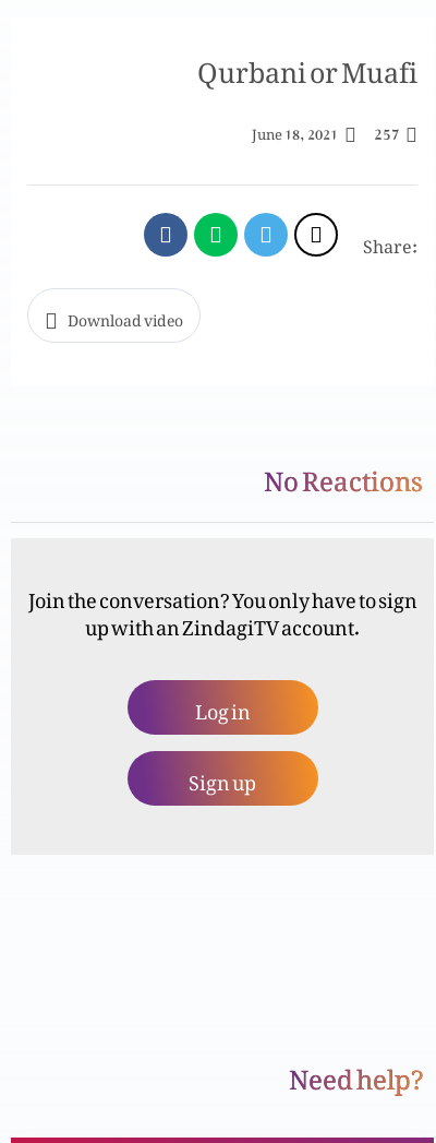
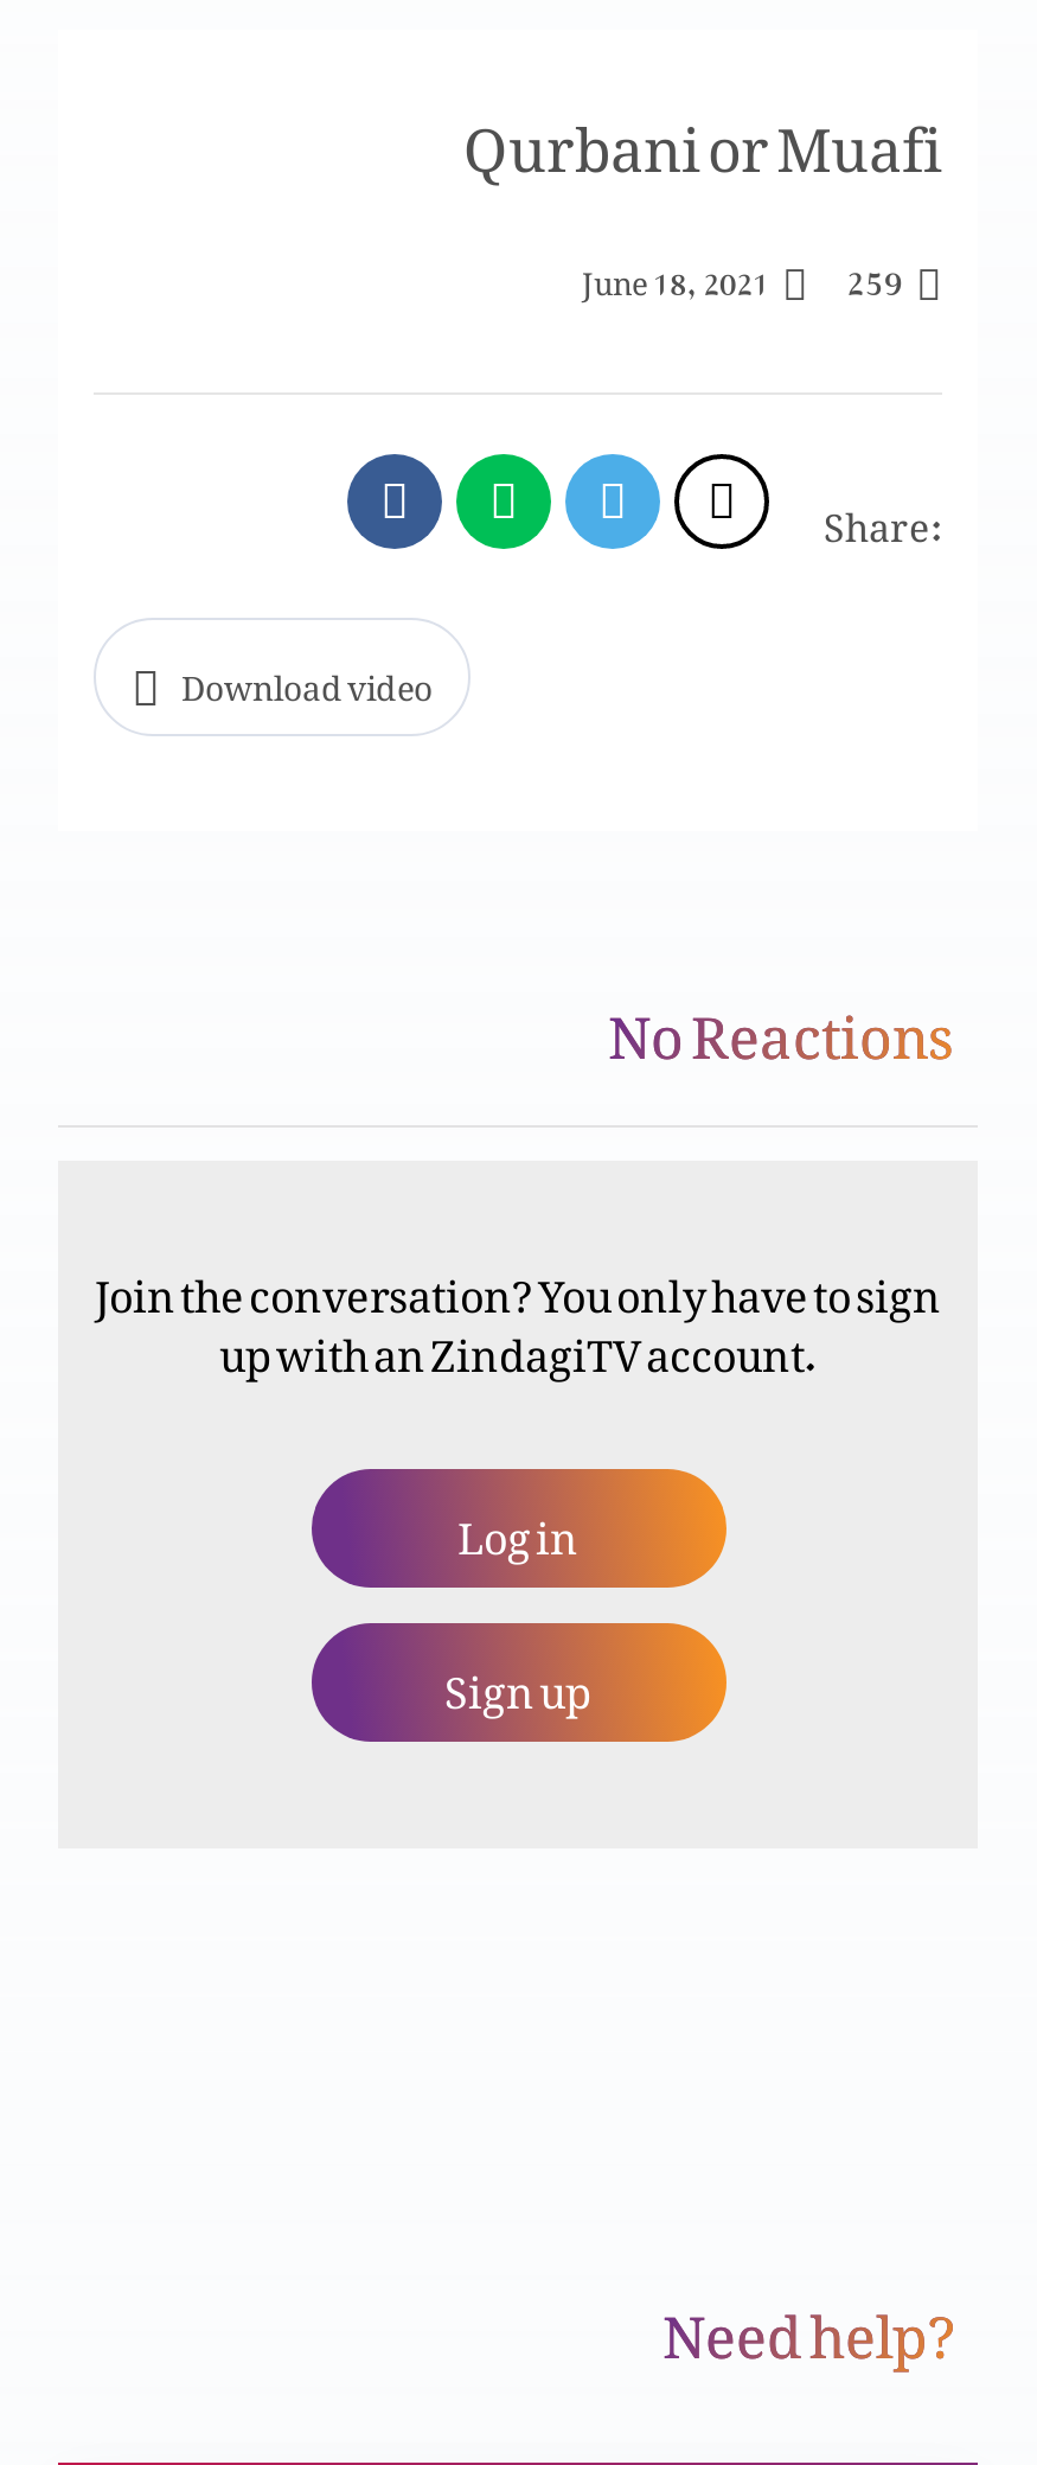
[373,110,399,148] 257 -> [846,231,903,314] 259

